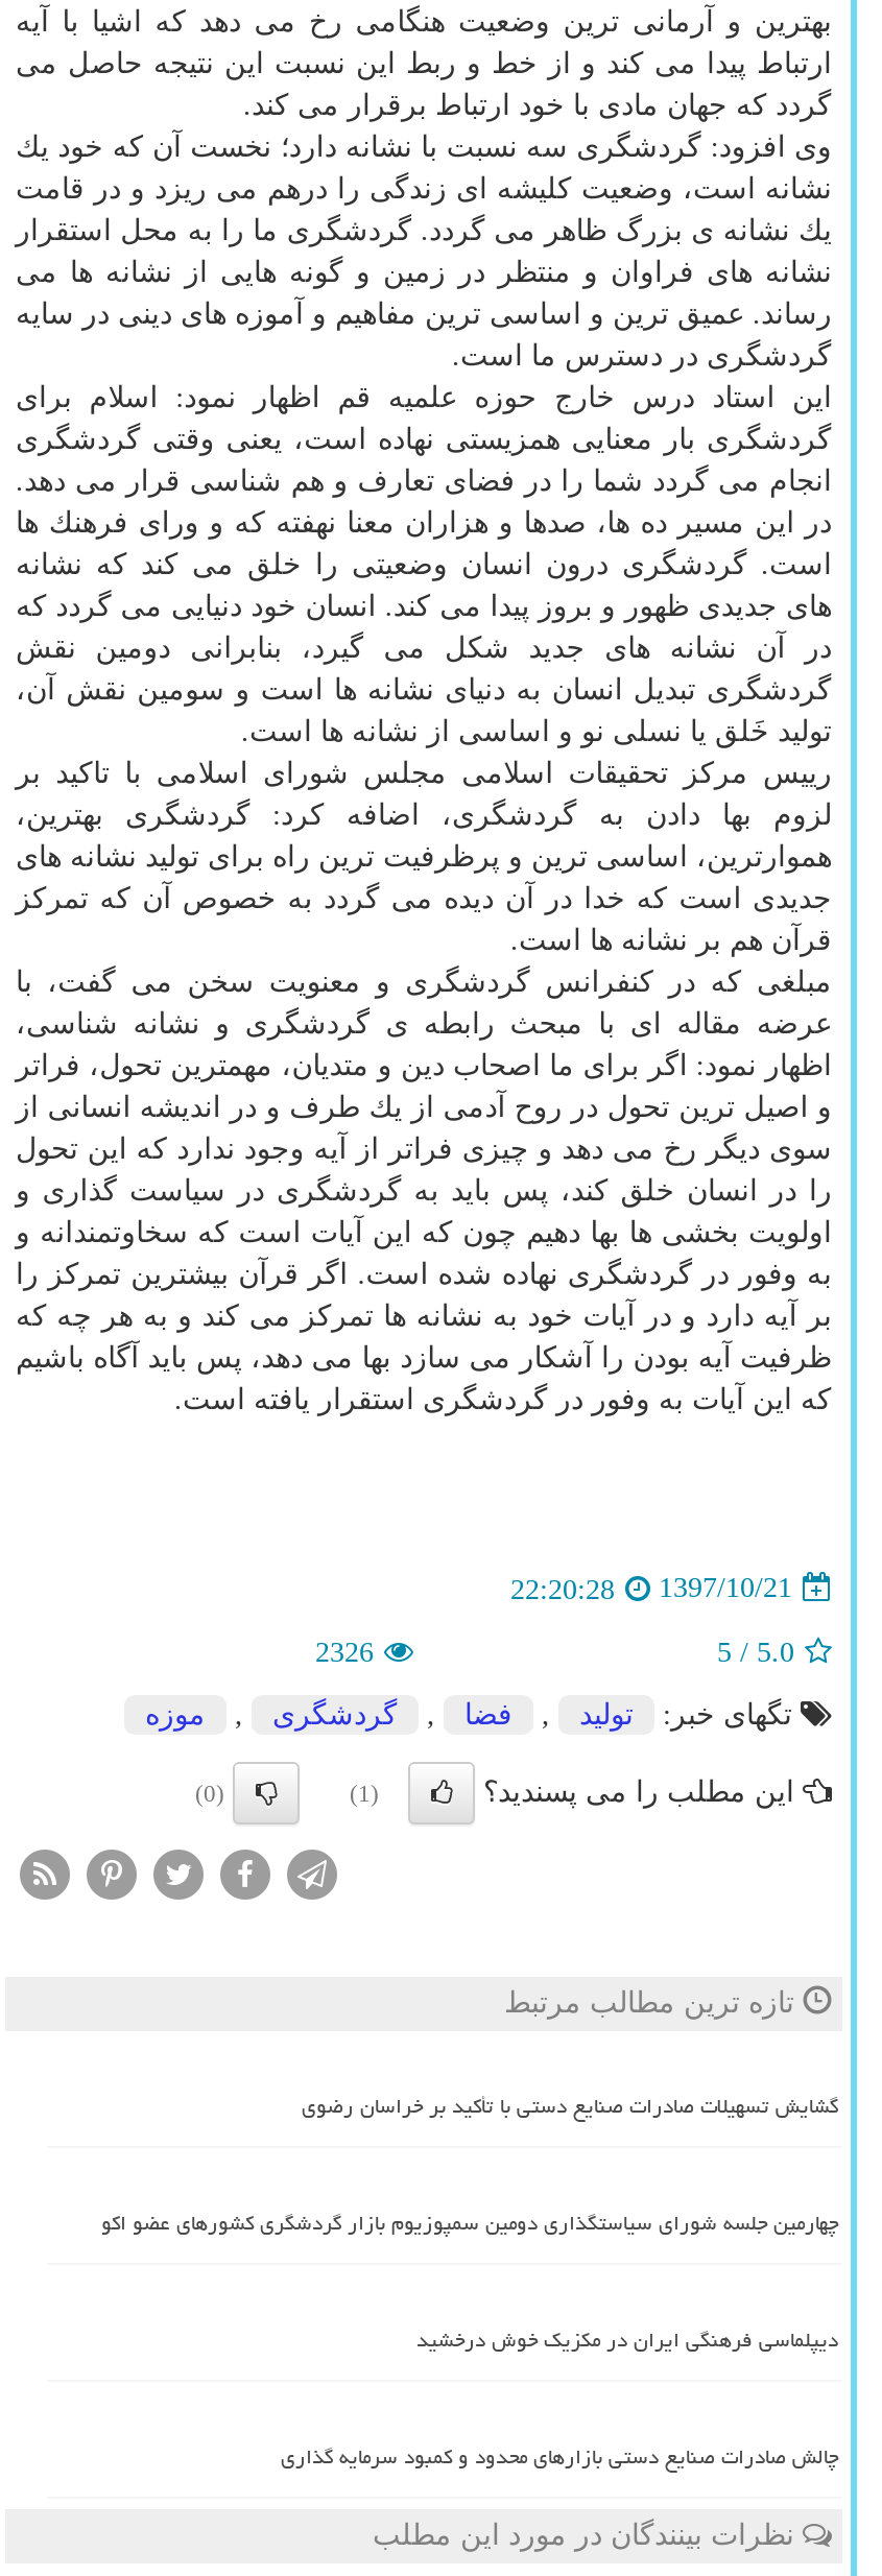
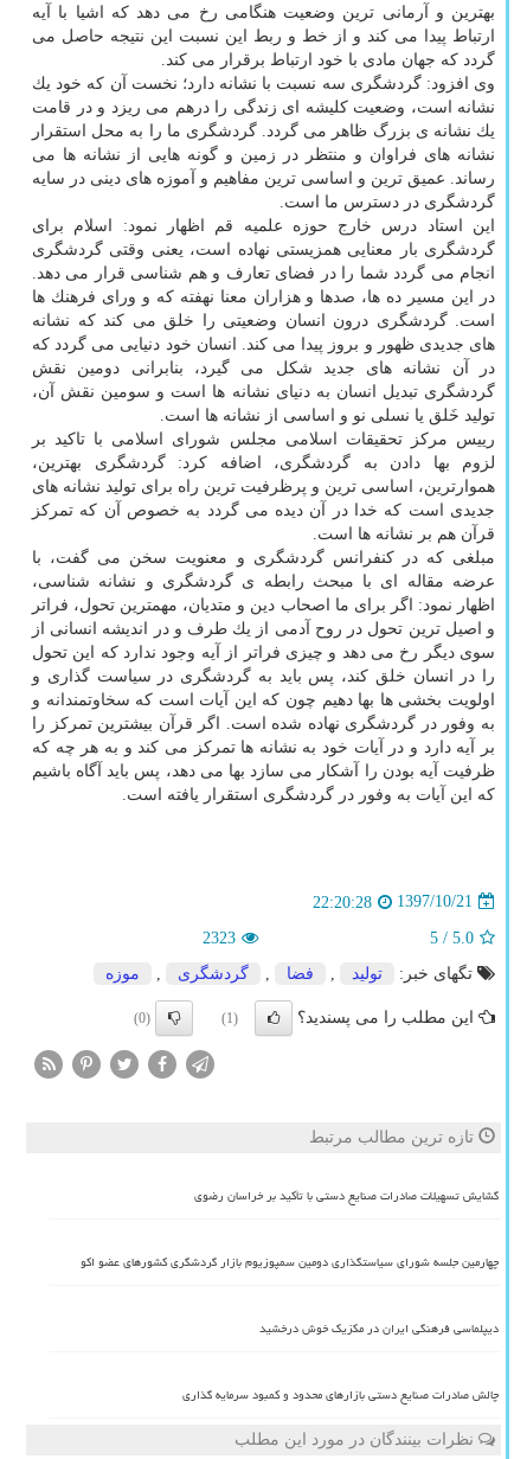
[315,1637,374,1668] 2326 -> [202,929,235,947] 2323

